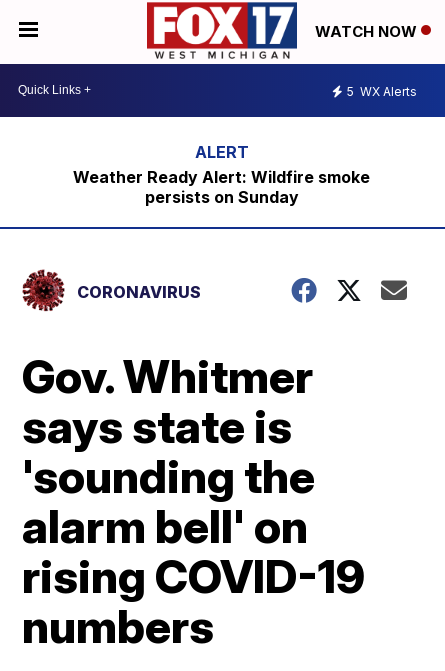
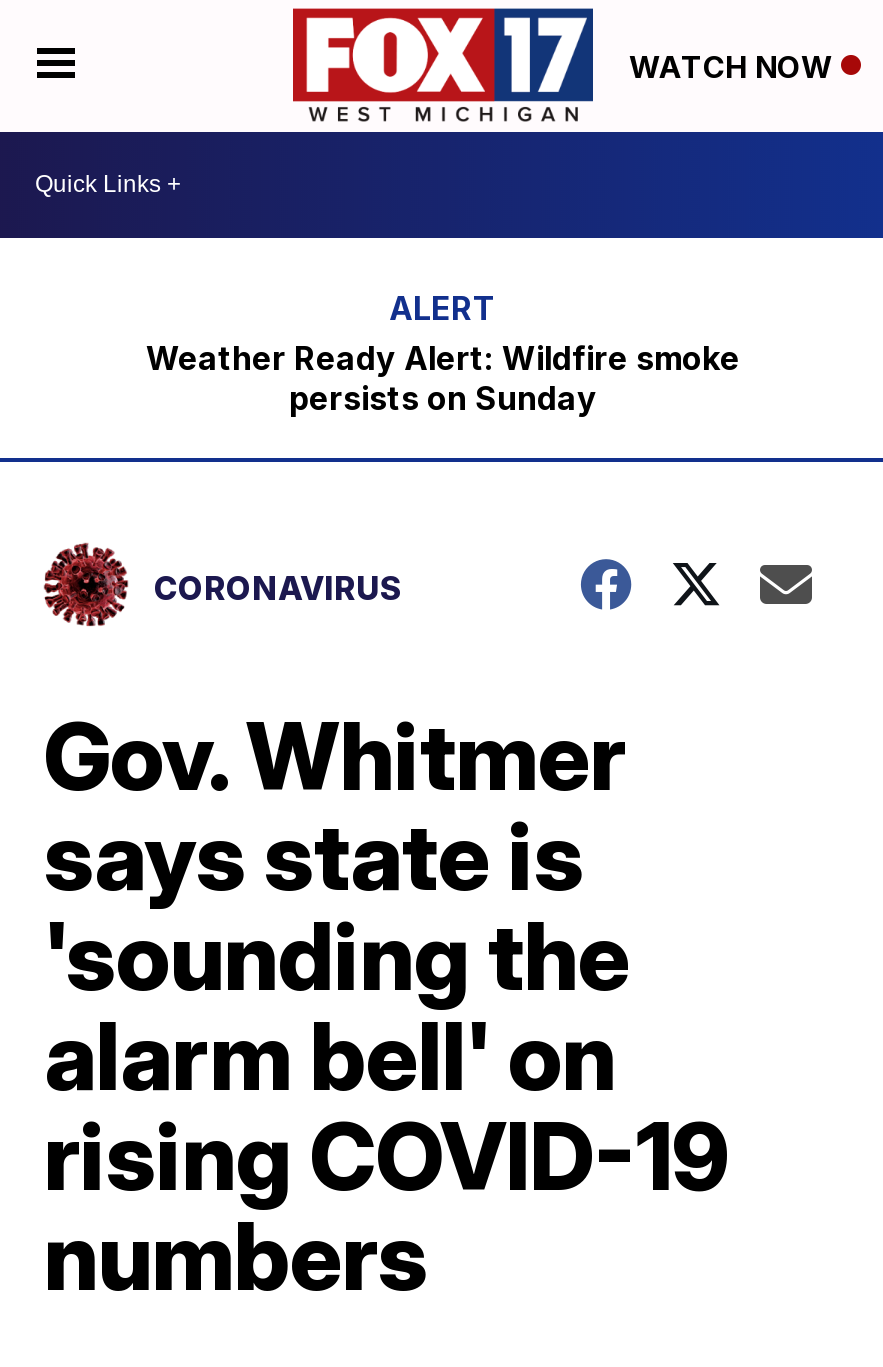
[347,84,417,99] 5 WX Alerts -> none

